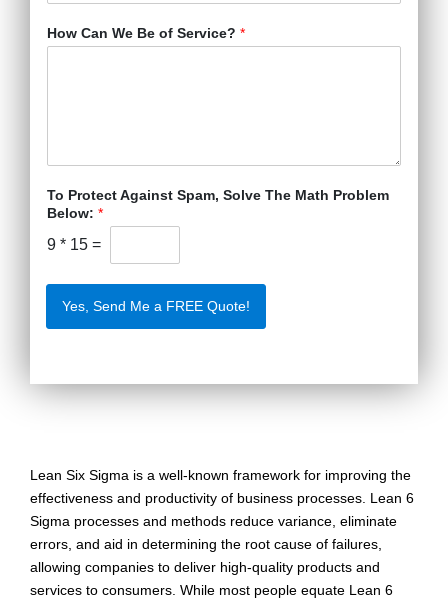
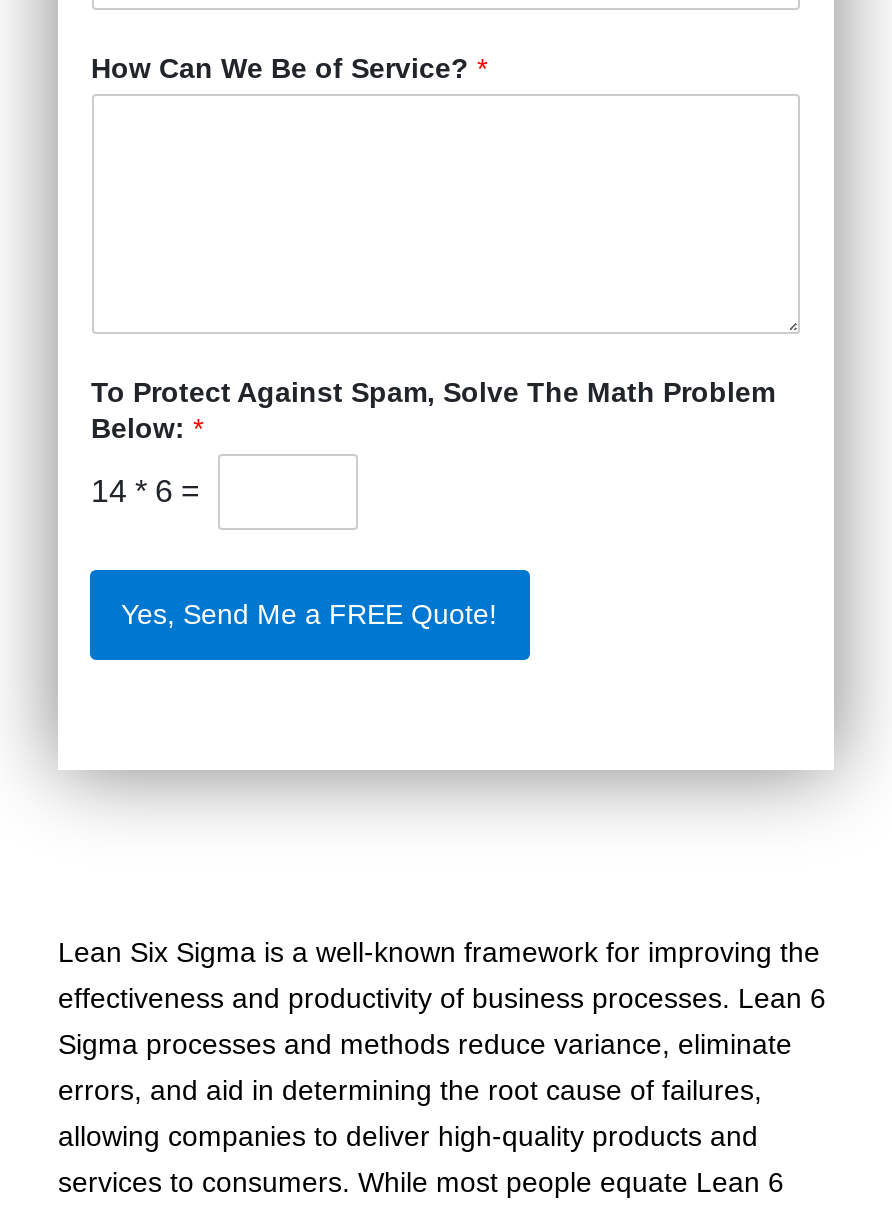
[46,236,100,253] 9 * 15 = -> [91,474,199,508] 14 * 6 =

